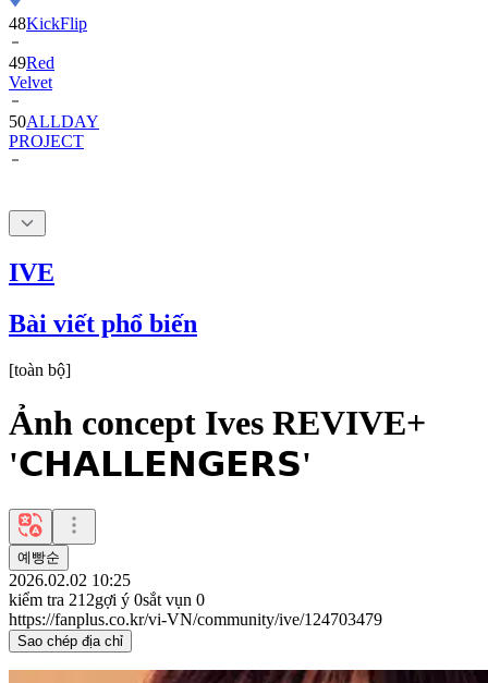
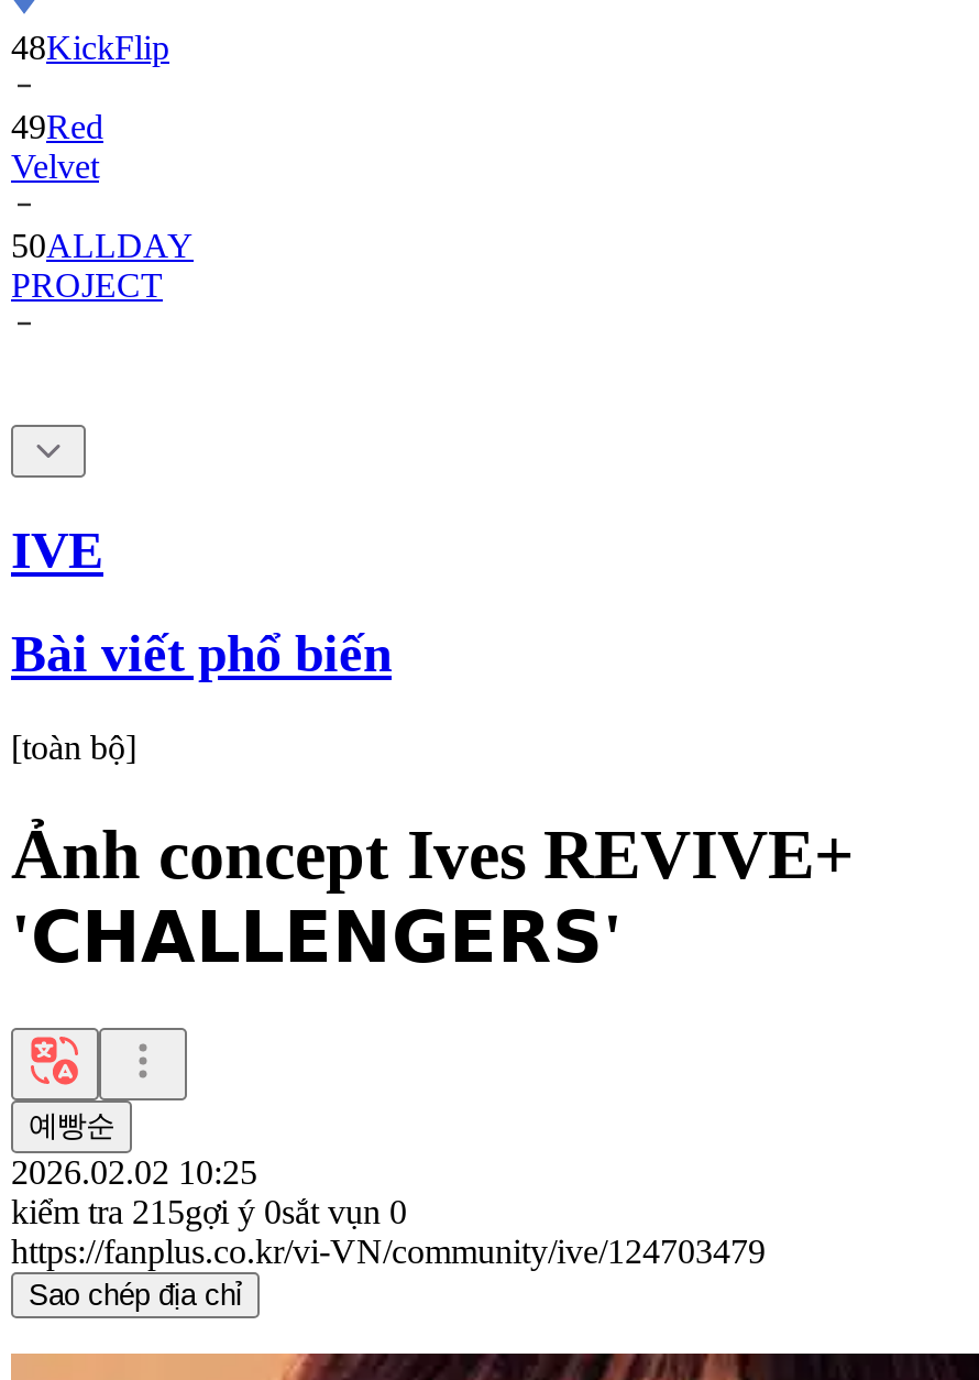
[9,590,205,608] kiểm tra 212gợi ý 0sắt vụn 0 -> [11,1192,407,1229] kiểm tra 215gợi ý 0sắt vụn 0

